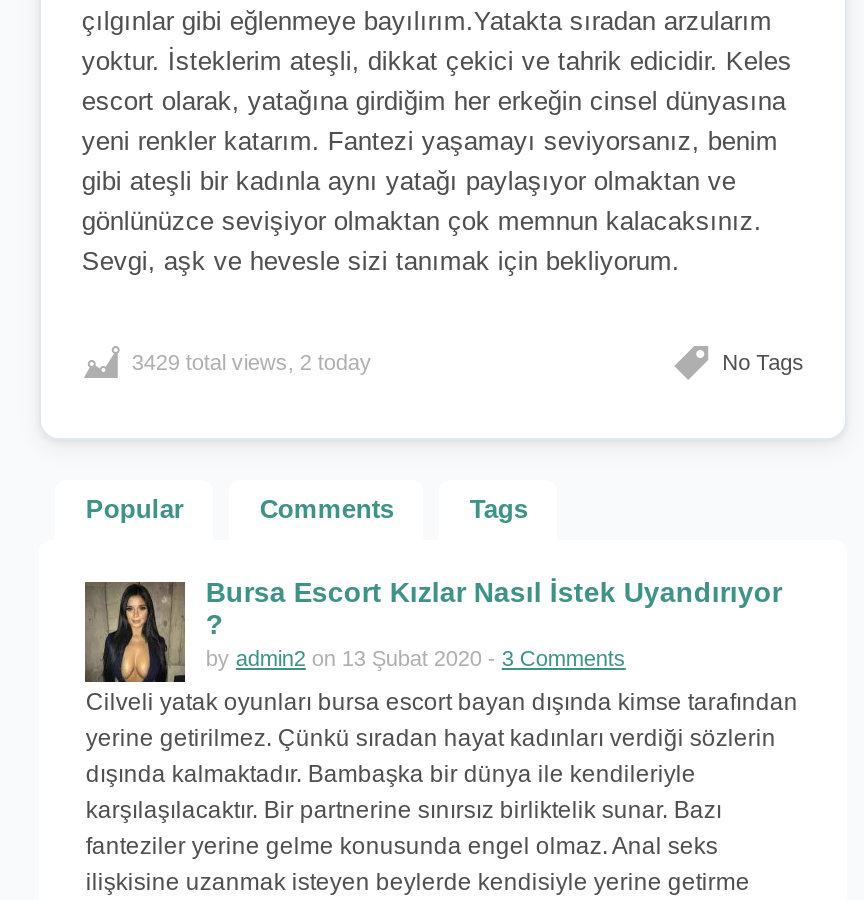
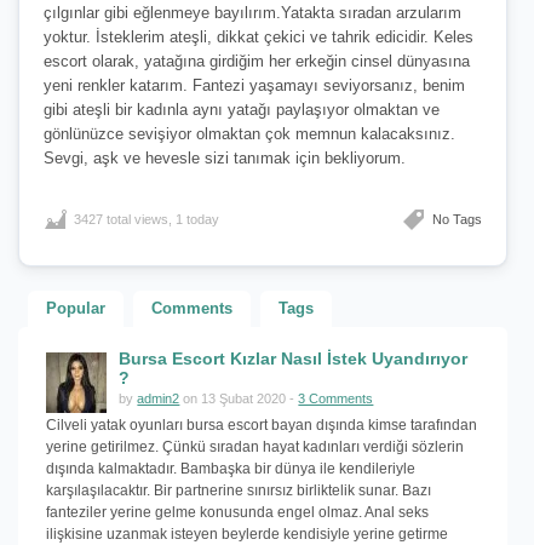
[132,350,372,374] 3429 total views, 2 today -> [74,212,220,226] 3427 total views, 1 today

